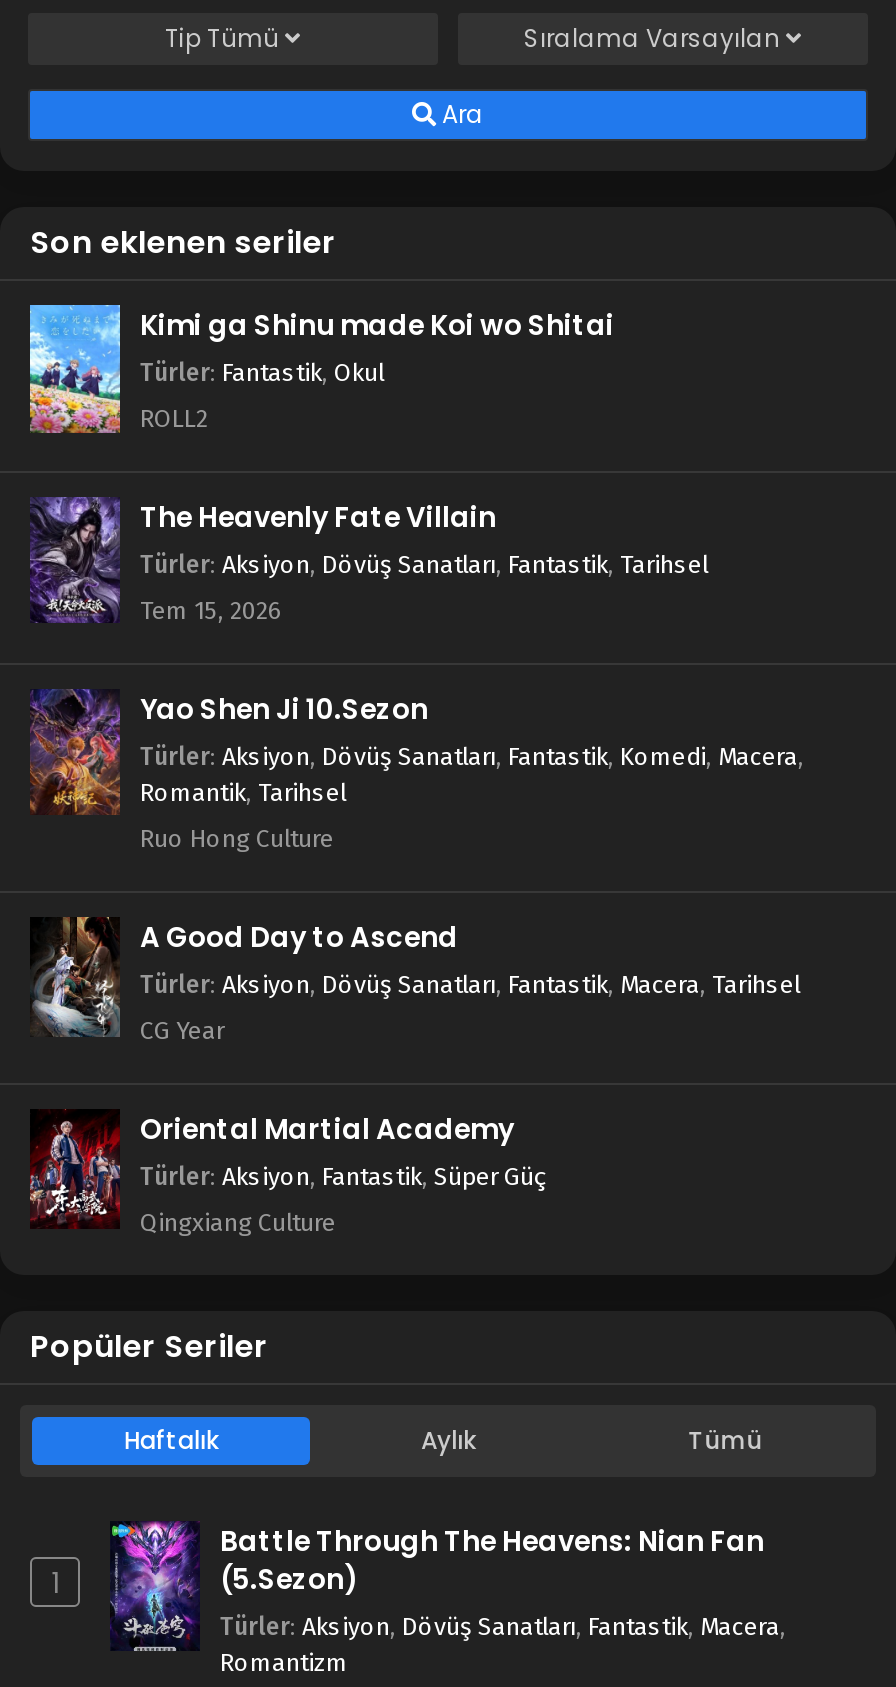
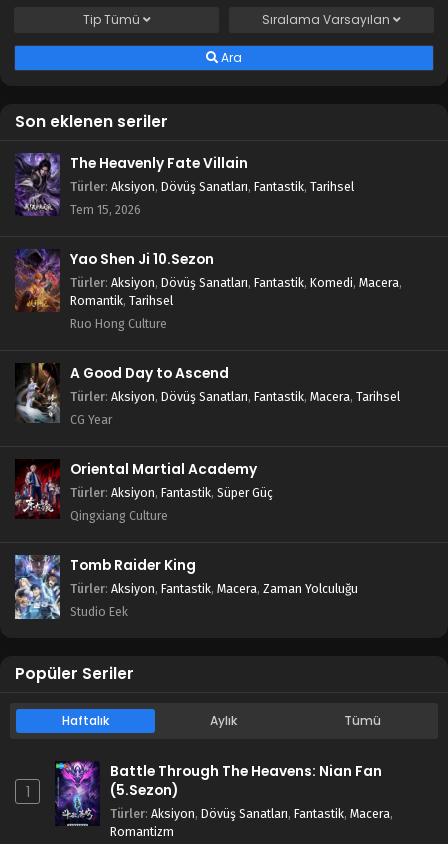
[28,303,614,435] [image] | Kimi ga Shinu made Koi wo Shitai | Türler: Fantastik, Okul | ROLL2 -> none
moved [26,493,804,1238] -> [13,151,402,523]: [image] | The Heavenly Fate Villain | Türler: Aksiyon, Dövüş Sanatları, Fantastik, Tarihsel | ... | Türler: Aksiyon, Fantastik, Süper Güç | Qingxiang Culture
none -> [14,554,358,620] [image] | Tomb Raider King | Türler: Aksiyon, Fantastik, Macera, Zaman Yolculuğu | Studio Eek

